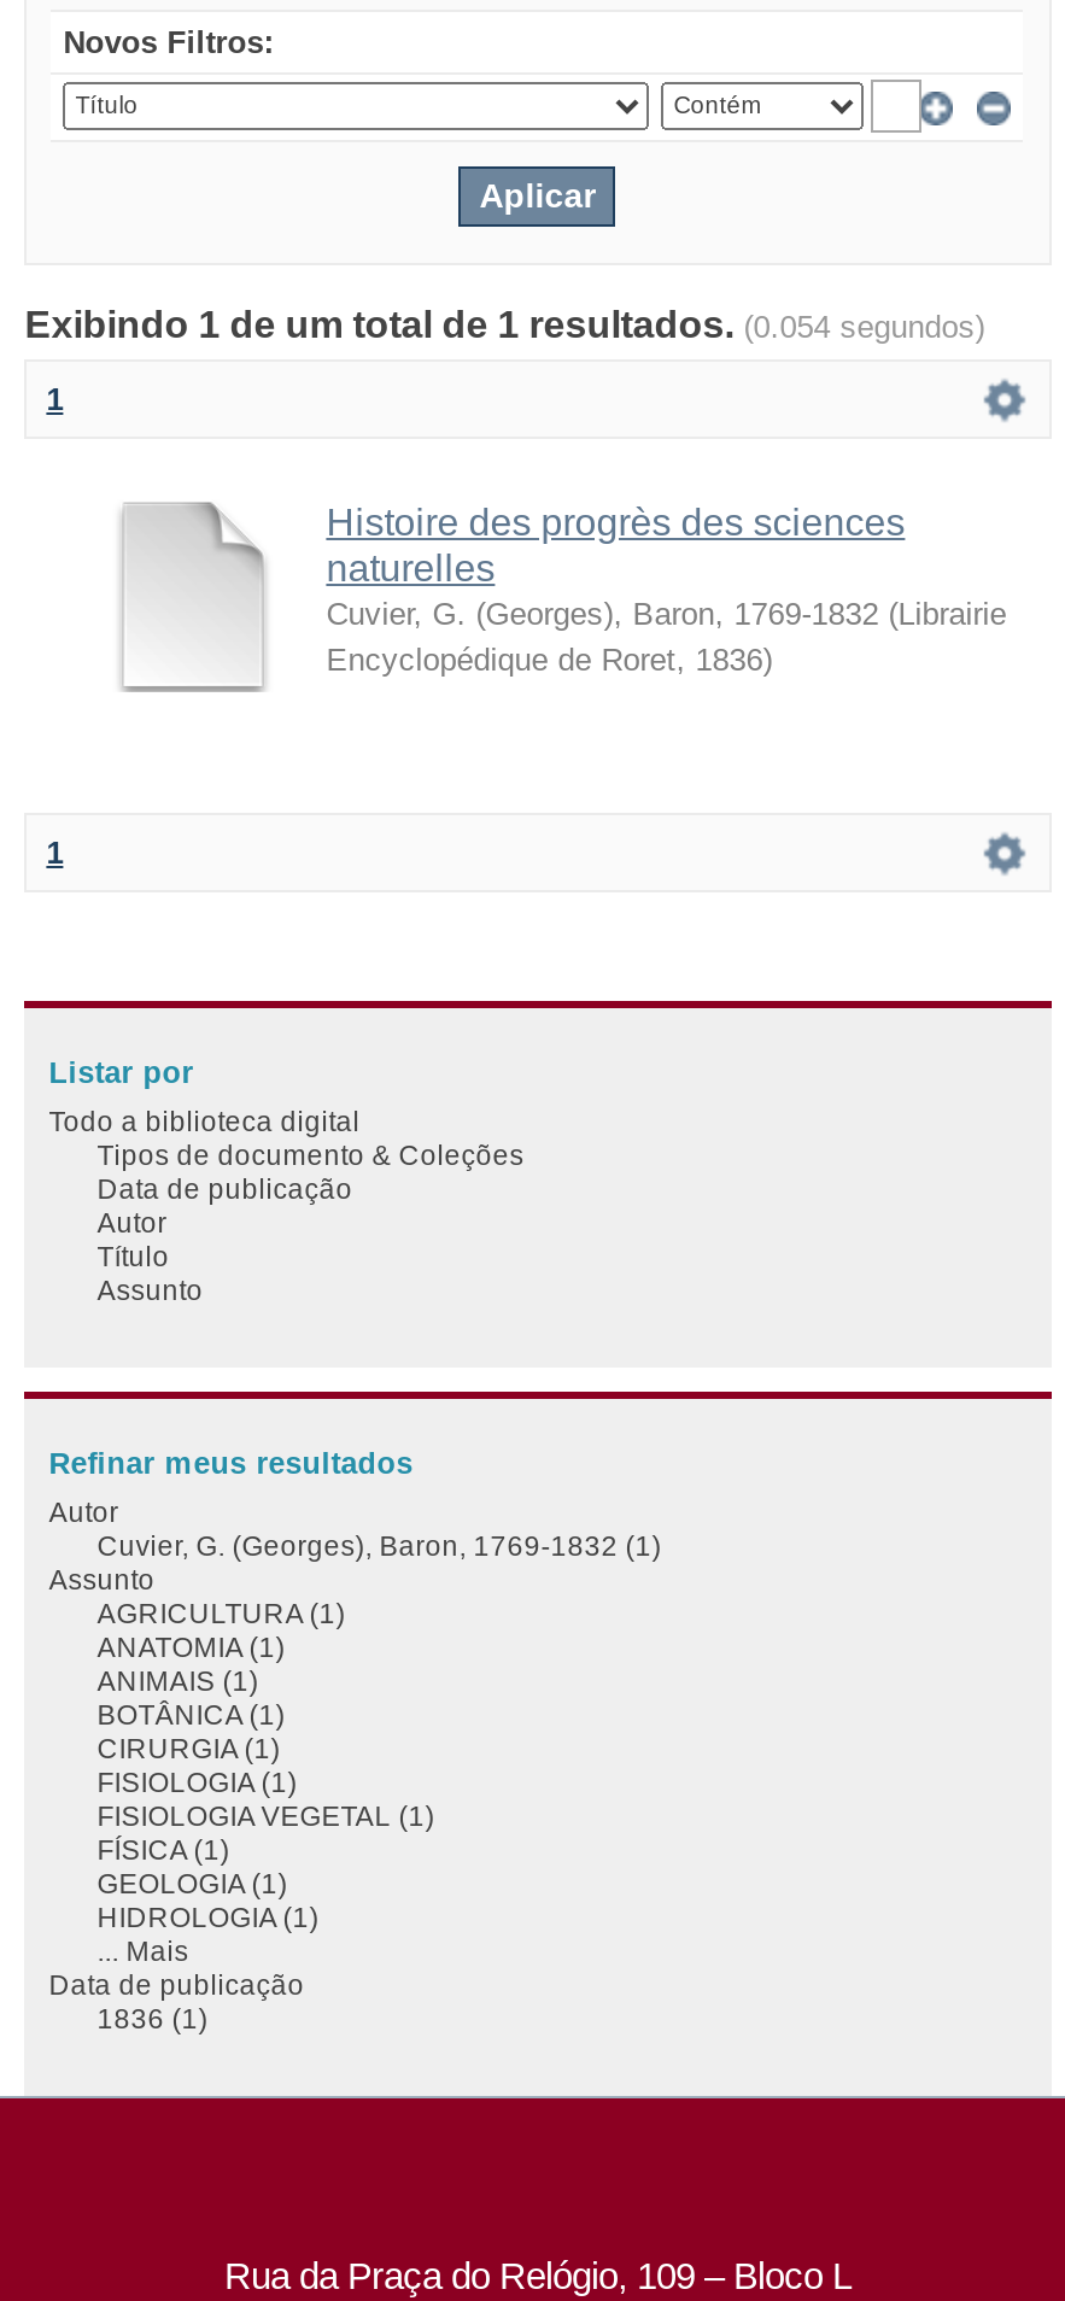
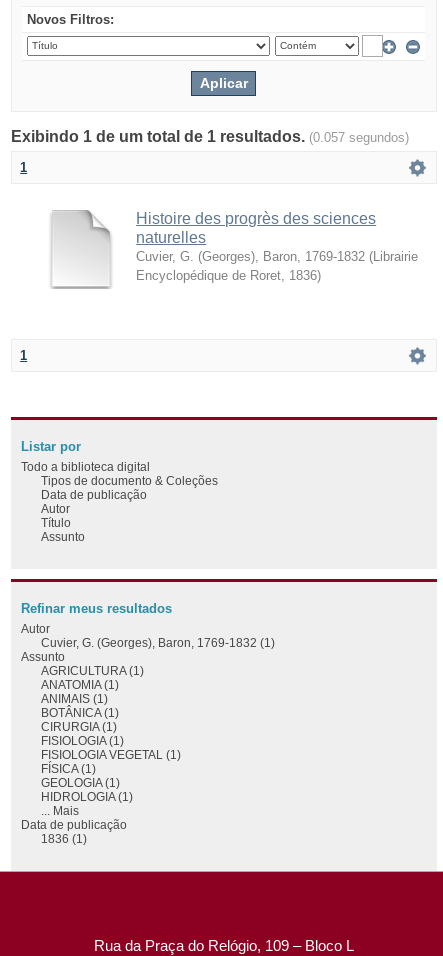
[25,304,985,345] Exibindo 1 de um total de 1 resultados. (0.054 segundos) -> [11,128,409,145] Exibindo 1 de um total de 1 resultados. (0.057 segundos)

